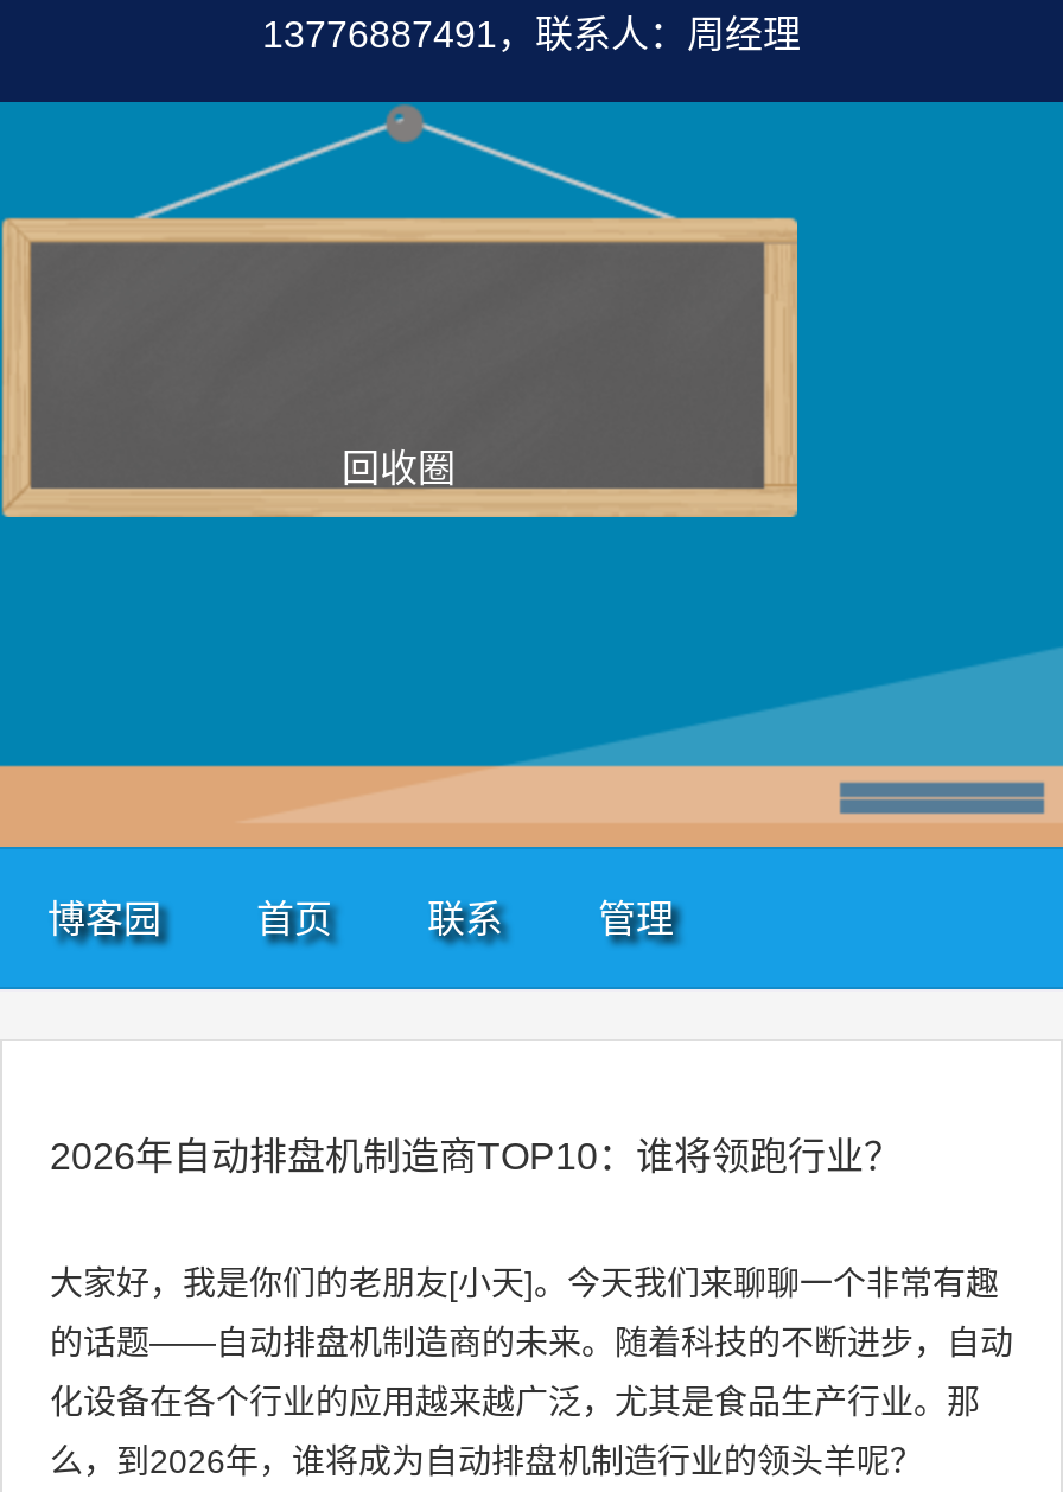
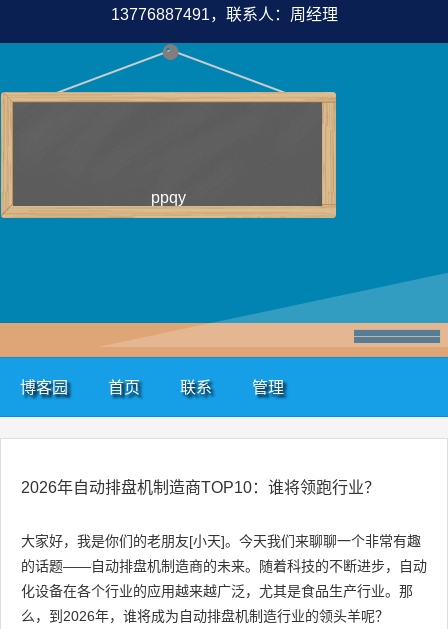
[342,448,456,488] 回收圈 -> [150,189,185,206] ppqy

